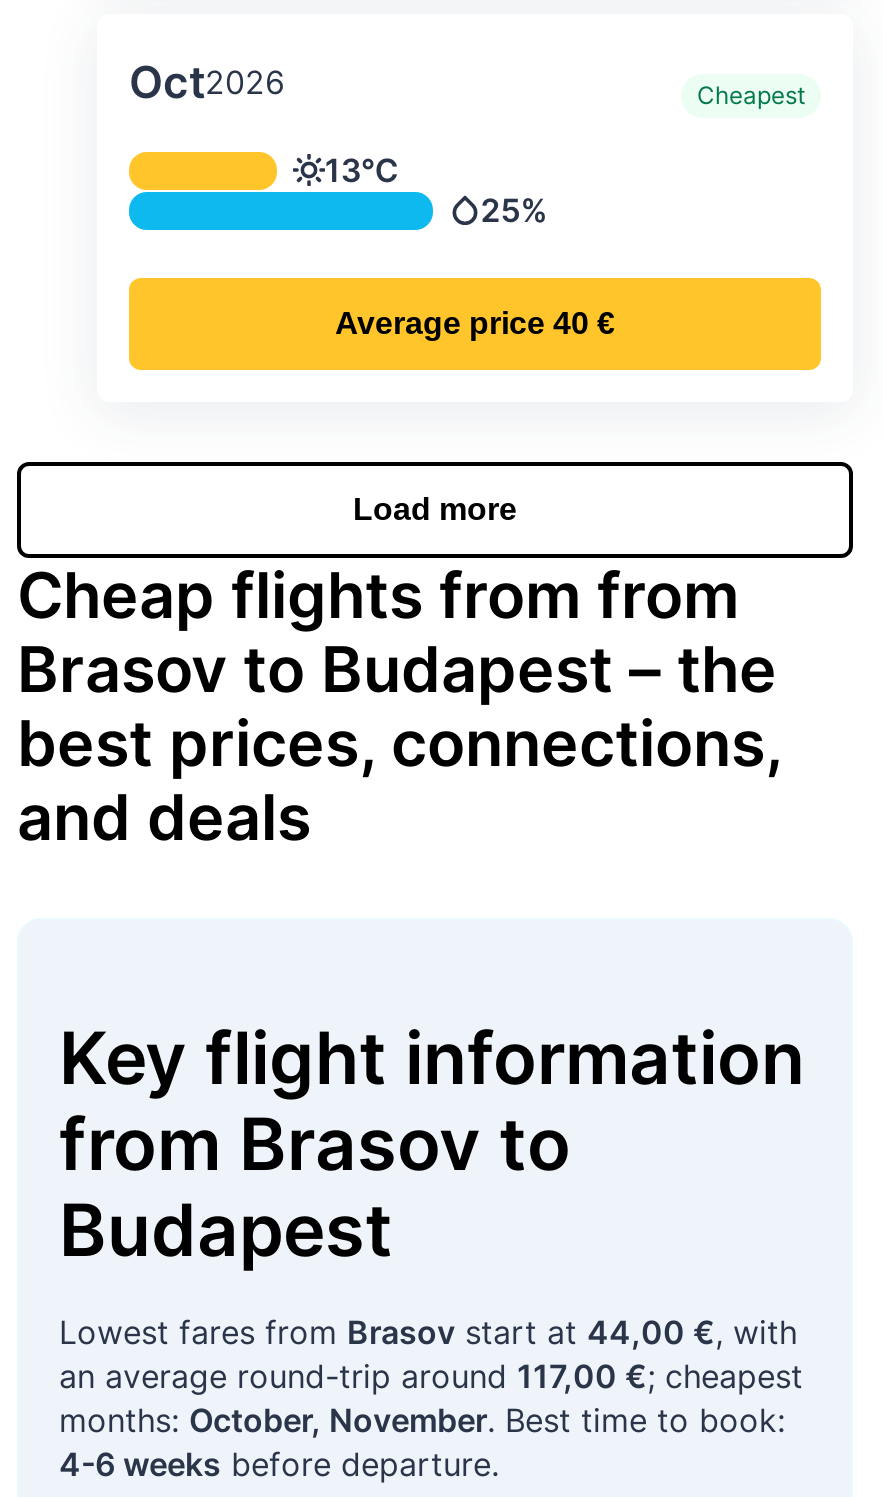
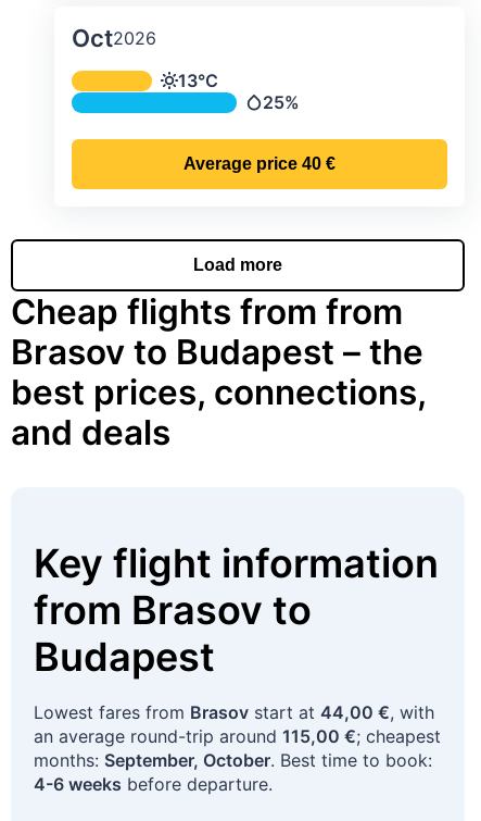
[697,80,805,110] Cheapest -> none
[59,1356,803,1396] an average round-trip around 117,00 €; cheapest -> [34,725,441,747] an average round-trip around 115,00 €; cheapest
[59,1400,785,1440] months: October, November. Best time to book: -> [34,749,432,771] months: September, October. Best time to book:

